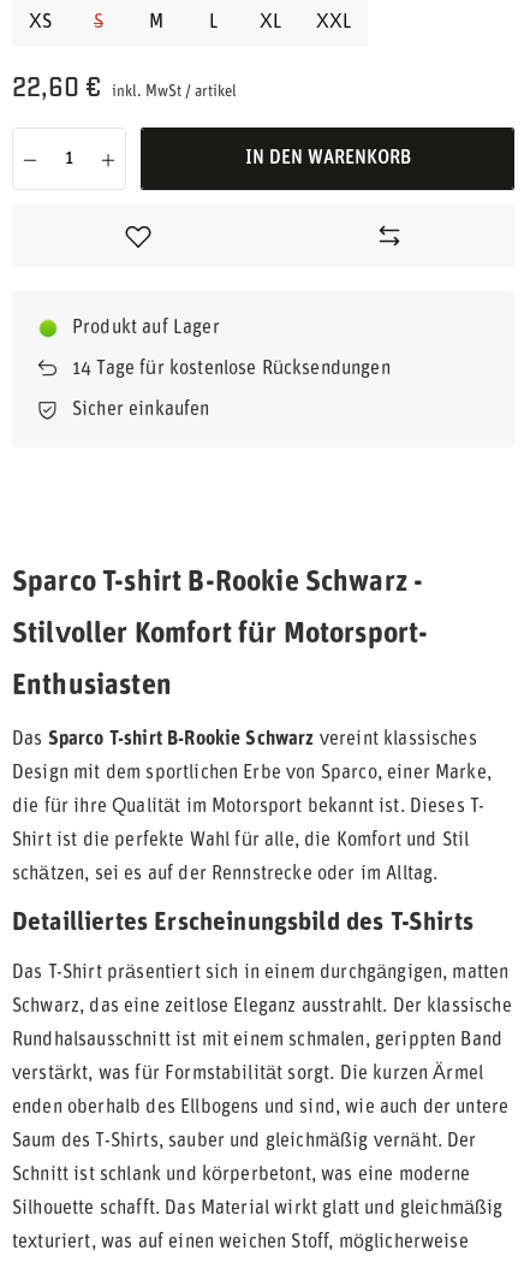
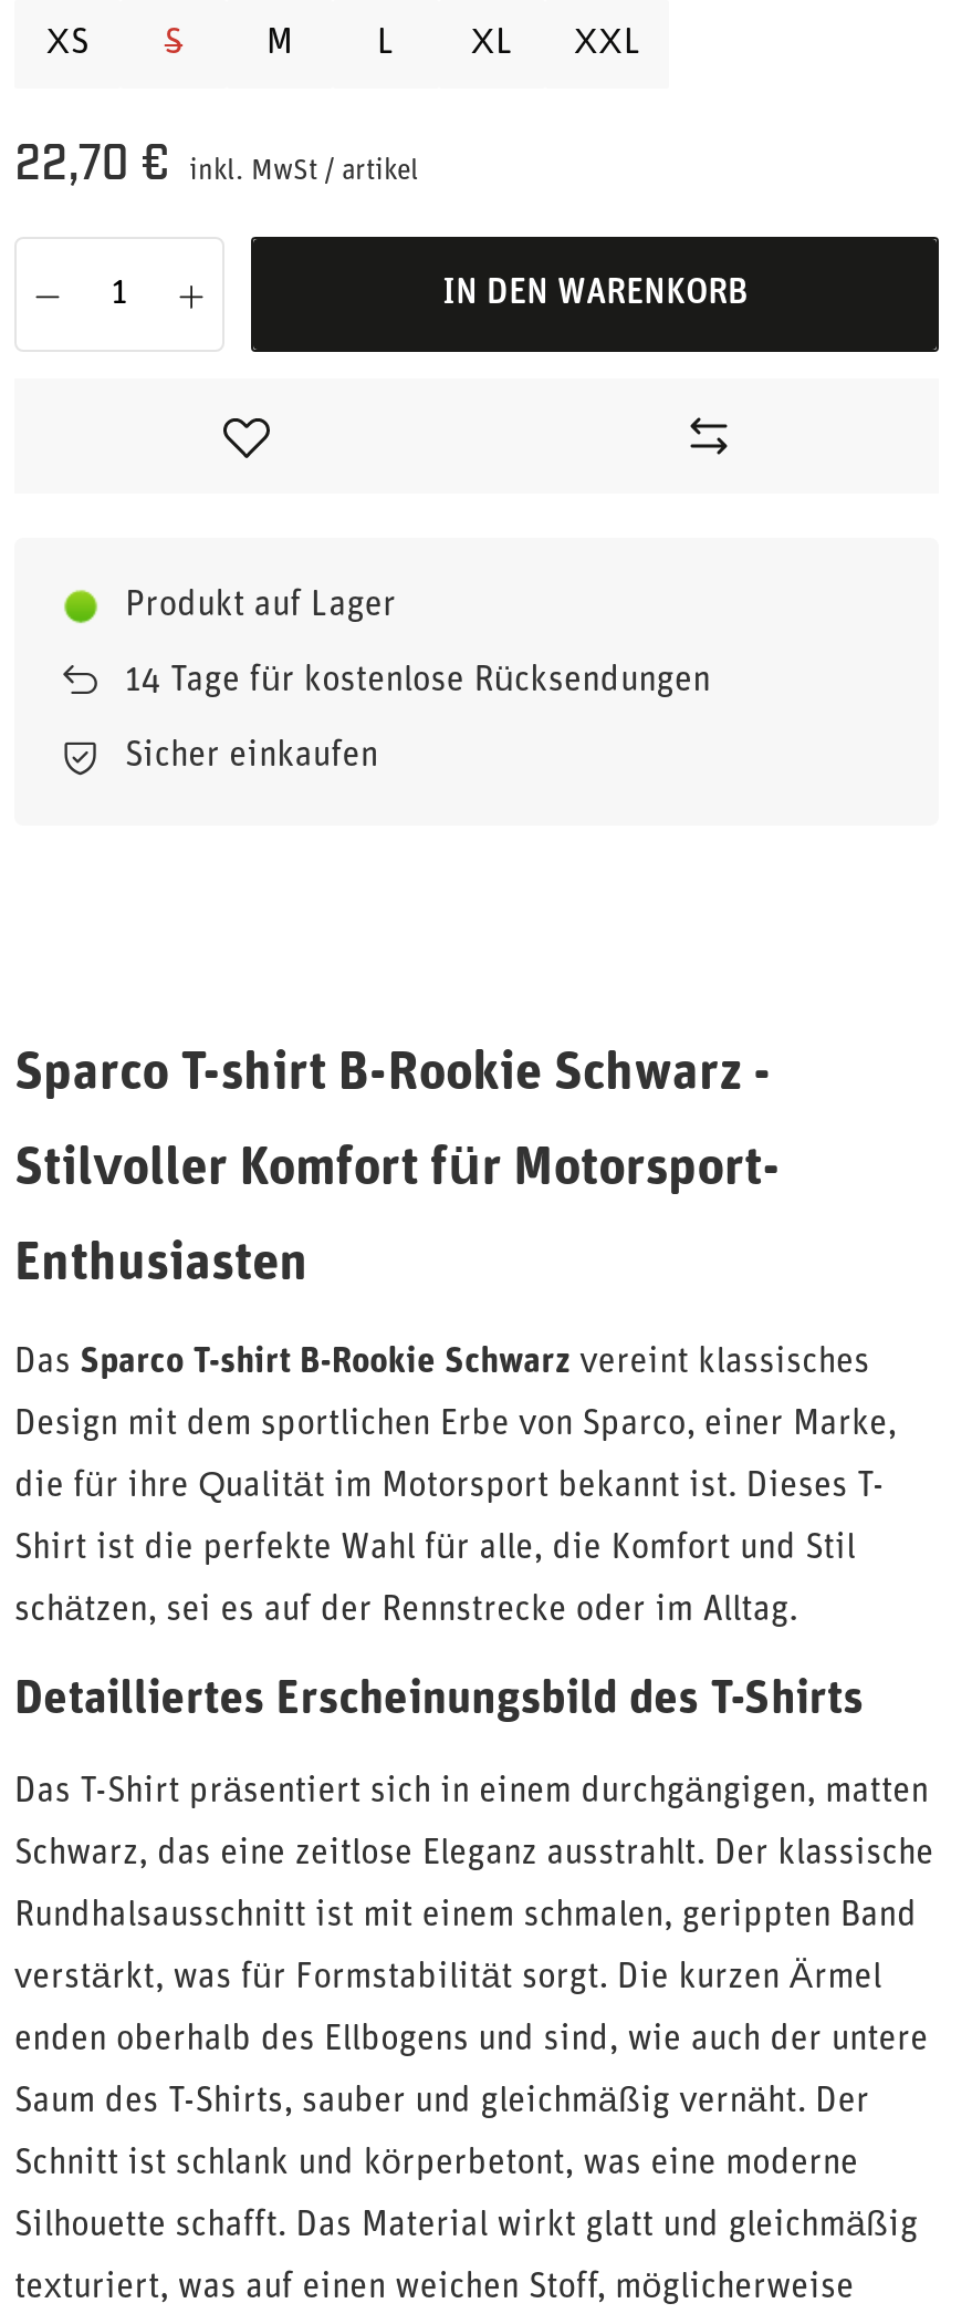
[12,67,237,103] 22,60 € inkl. MwSt/artikel -> [14,126,419,193] 22,70 € inkl. MwSt/artikel

